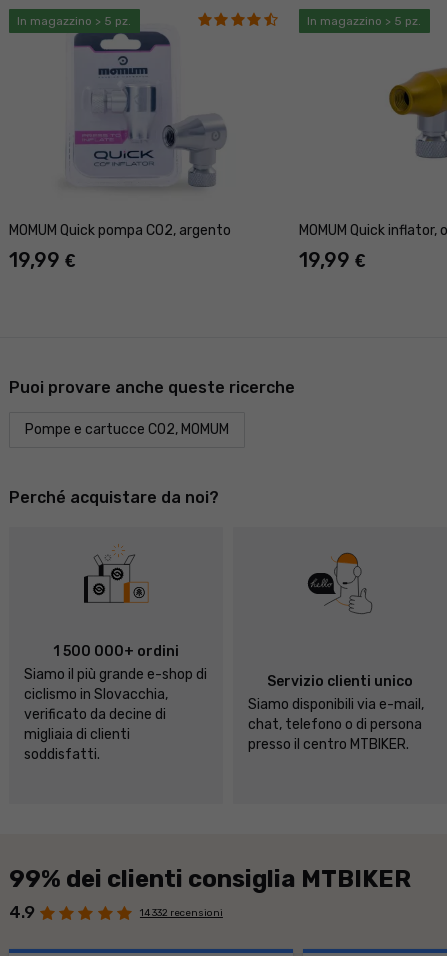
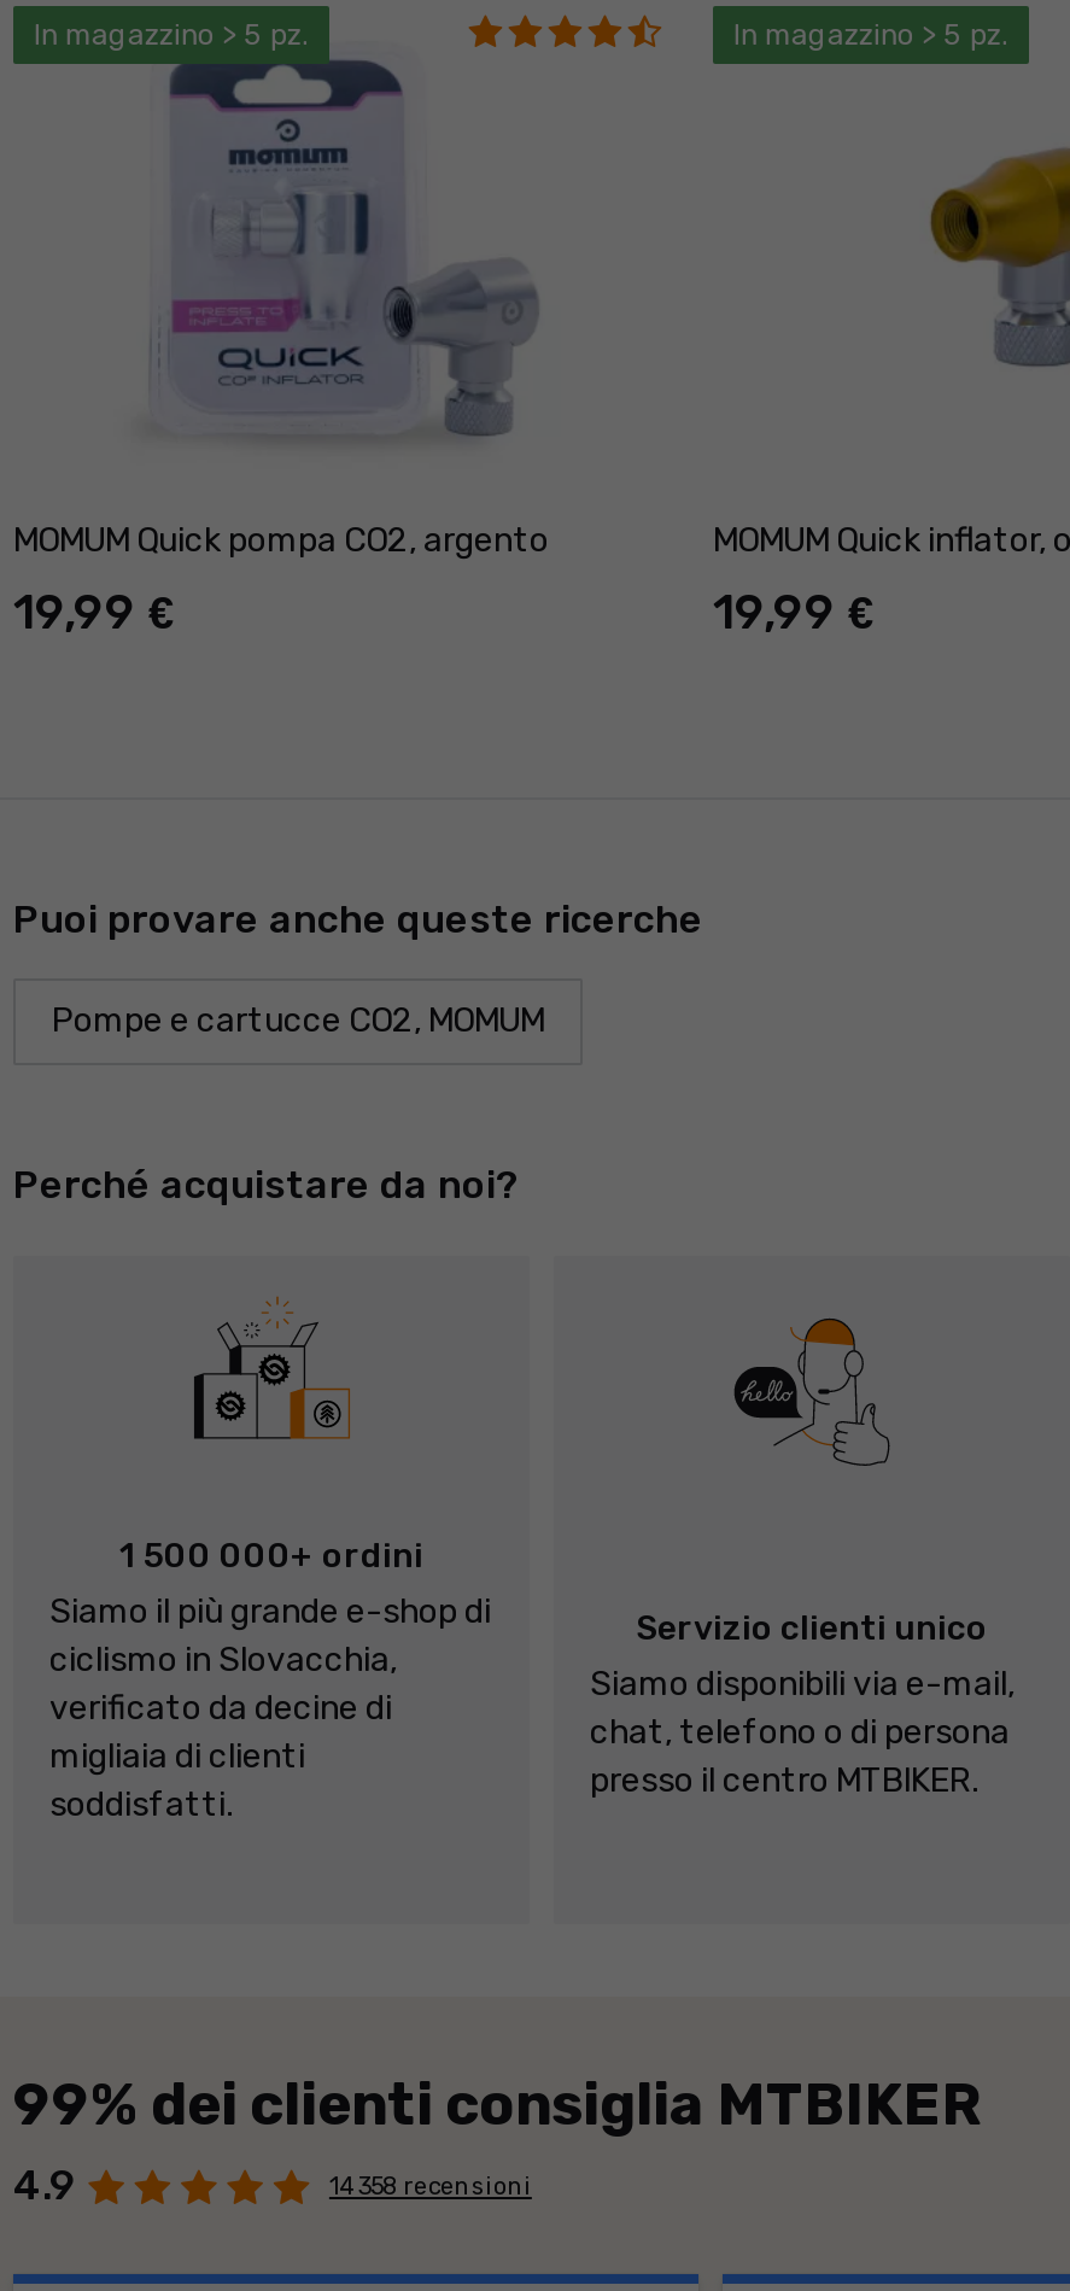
[140,907,223,919] 14 332 recensioni -> [329,2173,532,2202] 14 358 recensioni

